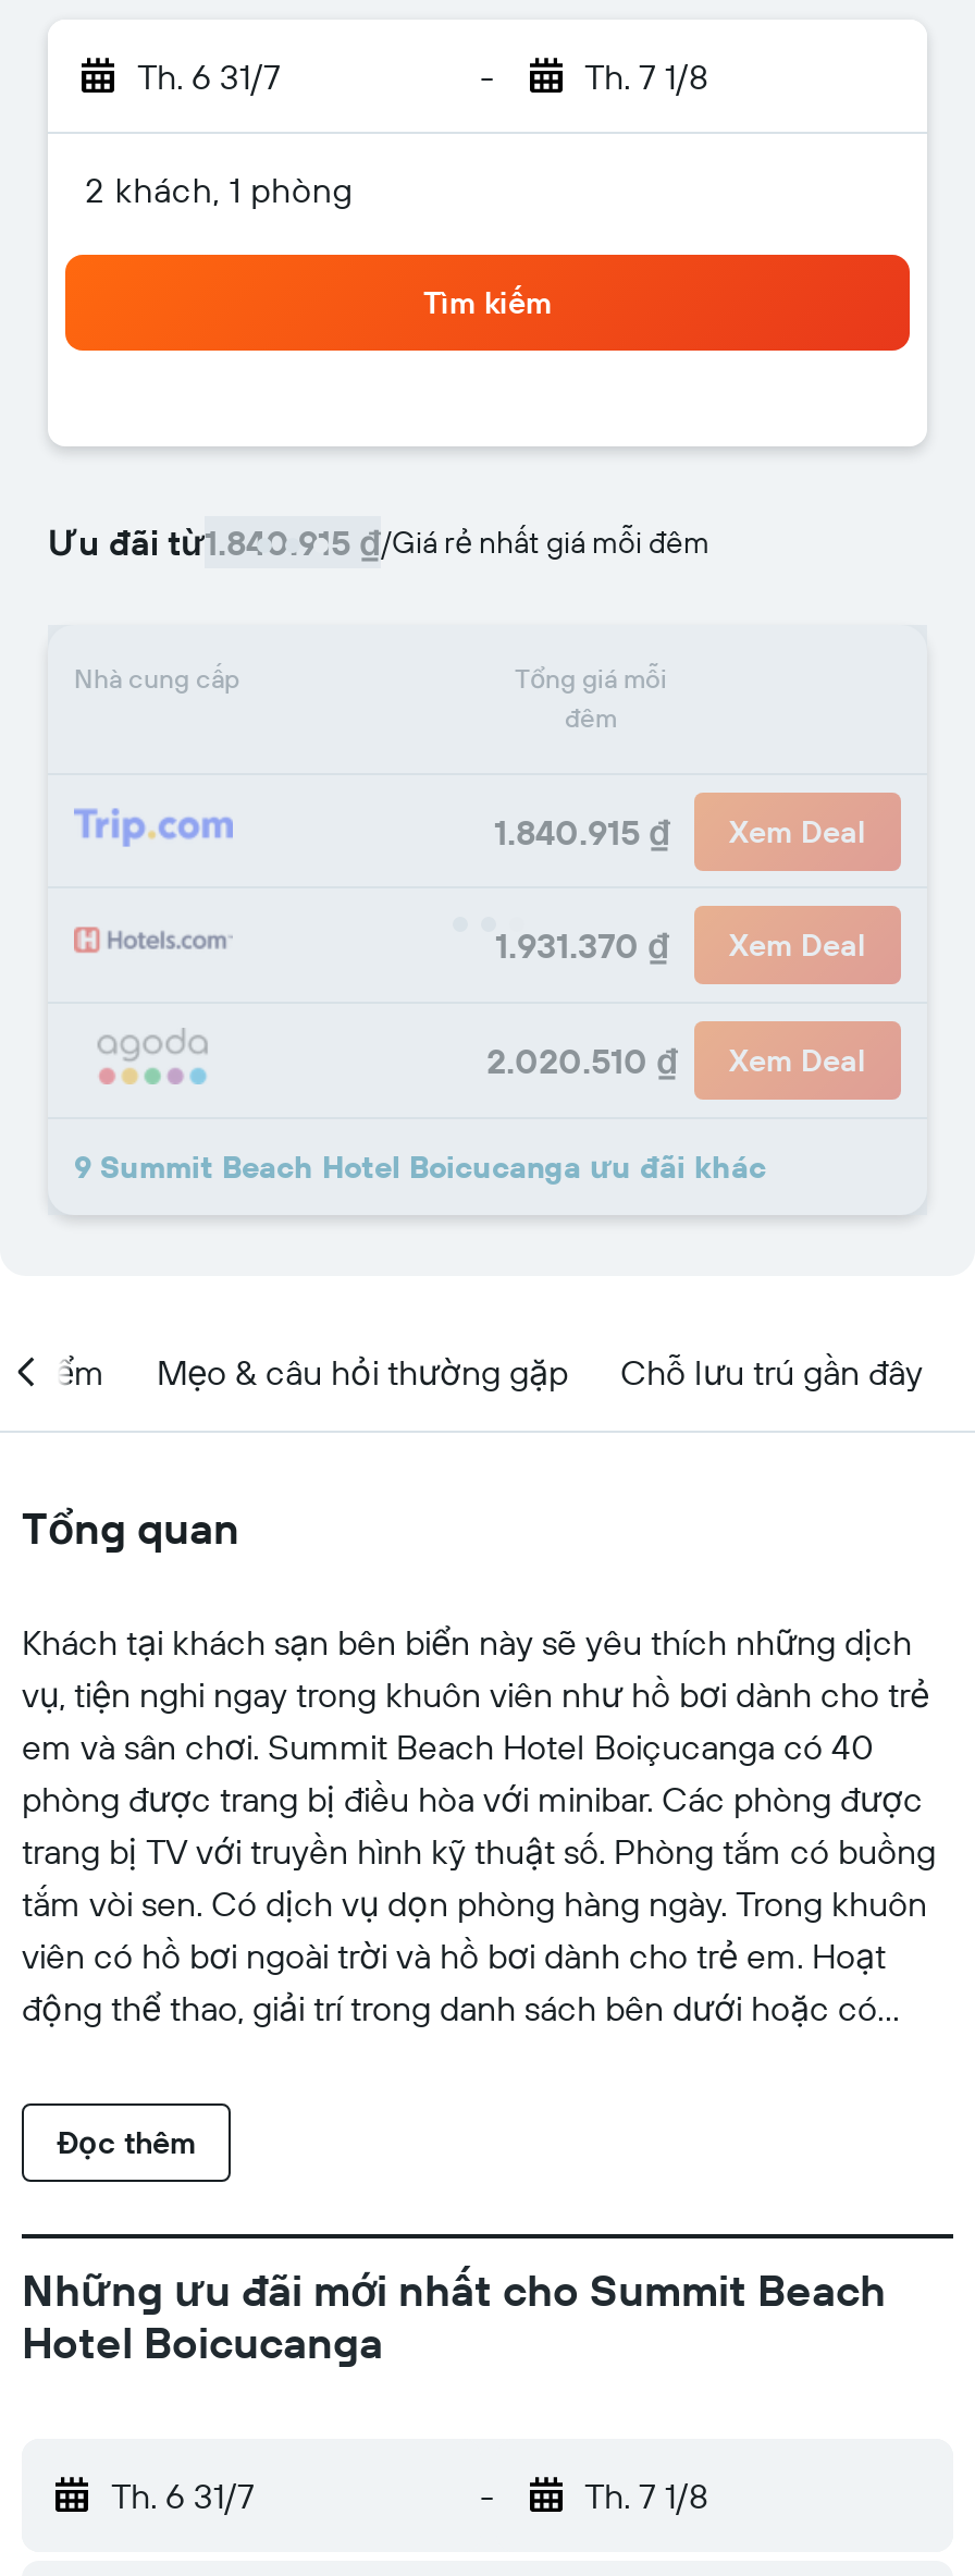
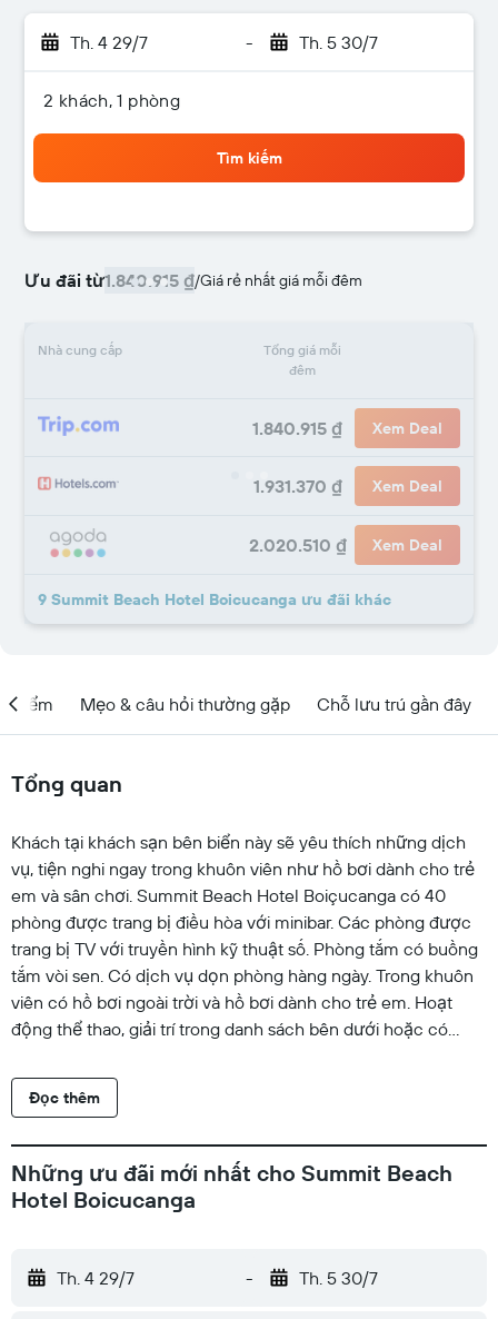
[137,54,281,98] Th. 6 31/7 -> [70,31,148,53] Th. 4 29/7
[584,54,708,98] Th. 7 1/8 -> [298,31,377,53] Th. 5 30/7
[111,2474,255,2517] Th. 6 31/7 -> [57,1267,135,1289] Th. 4 29/7
[584,2474,708,2517] Th. 7 1/8 -> [298,1267,377,1289] Th. 5 30/7

